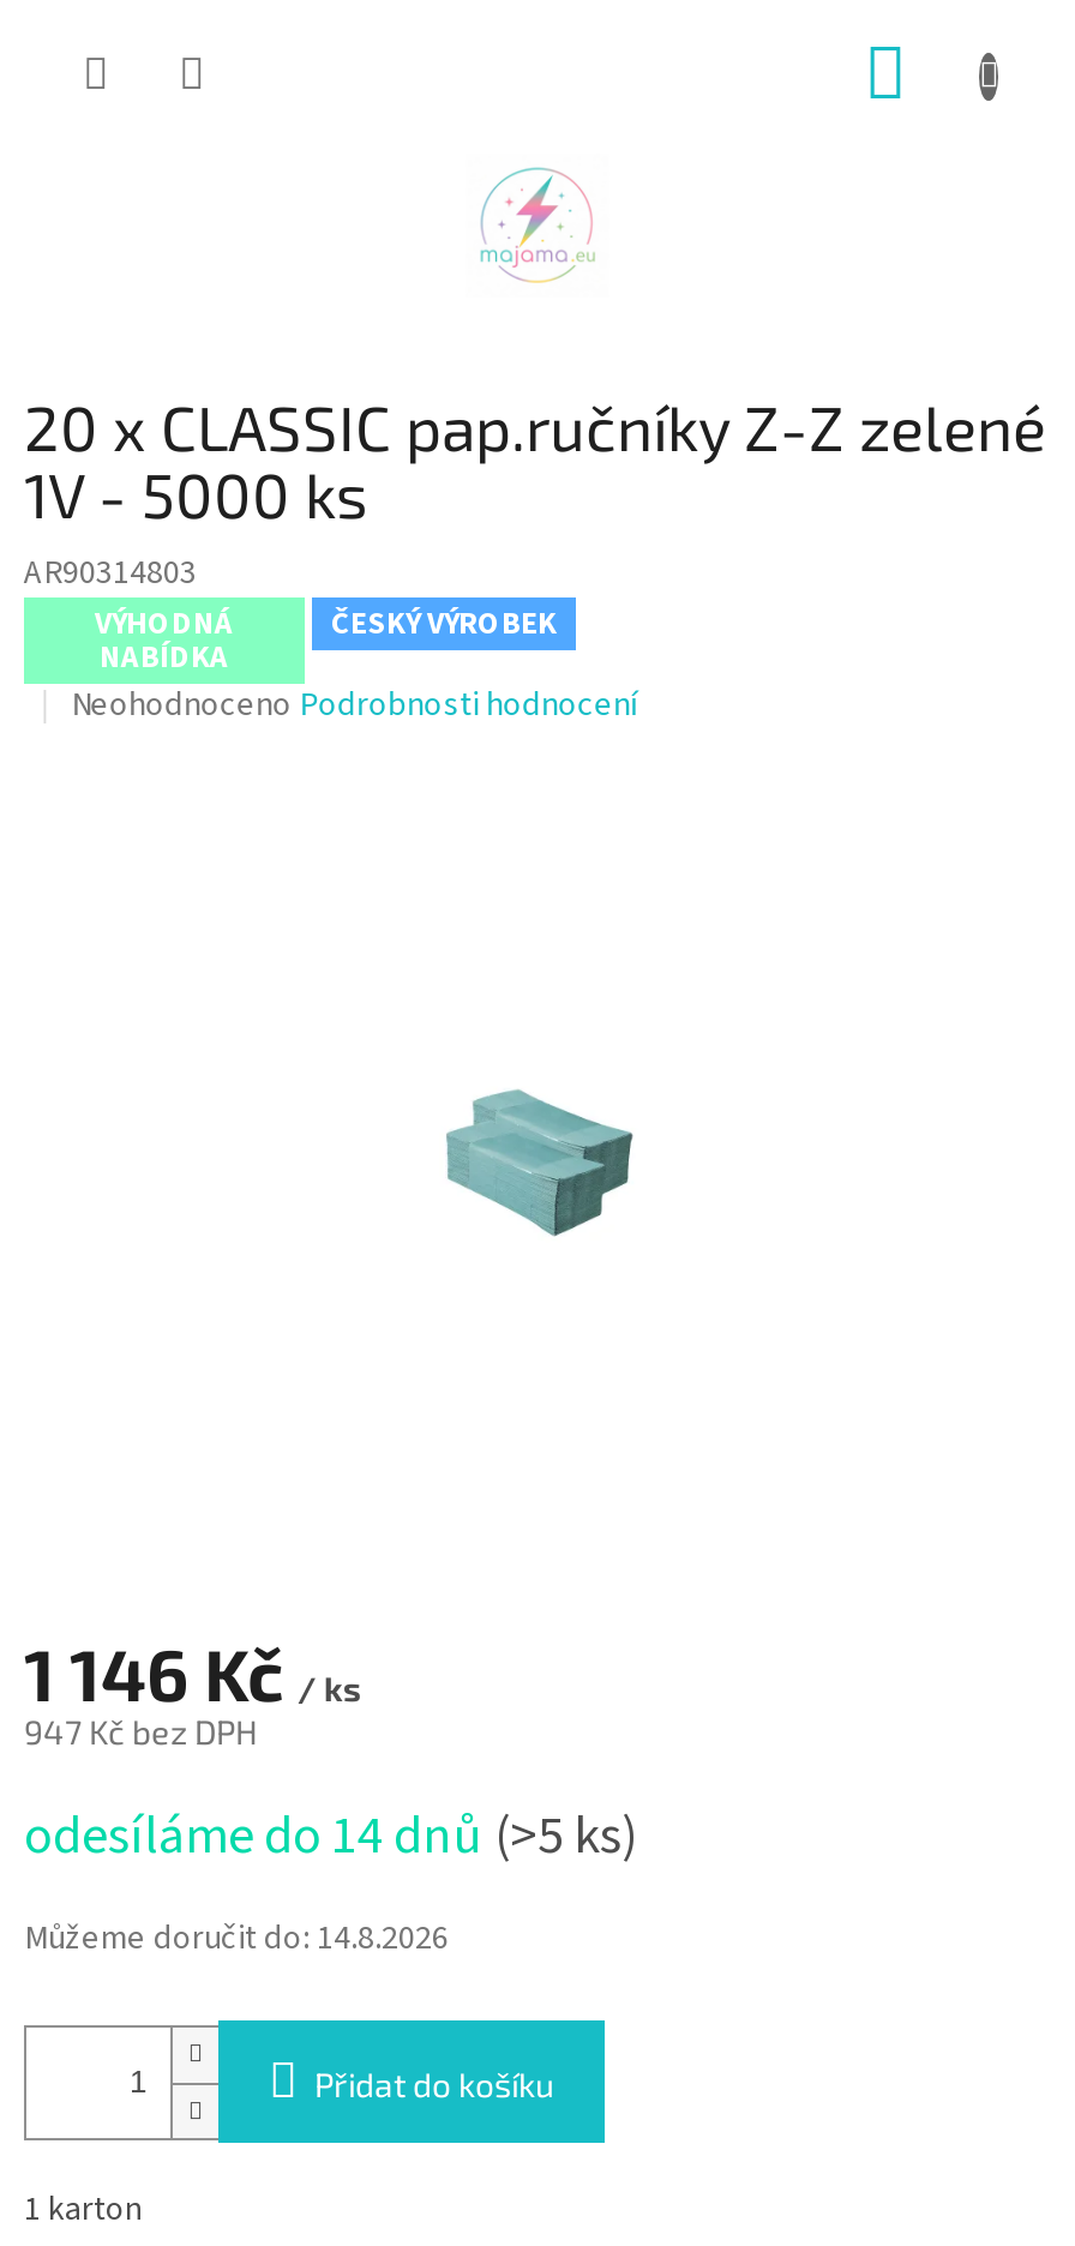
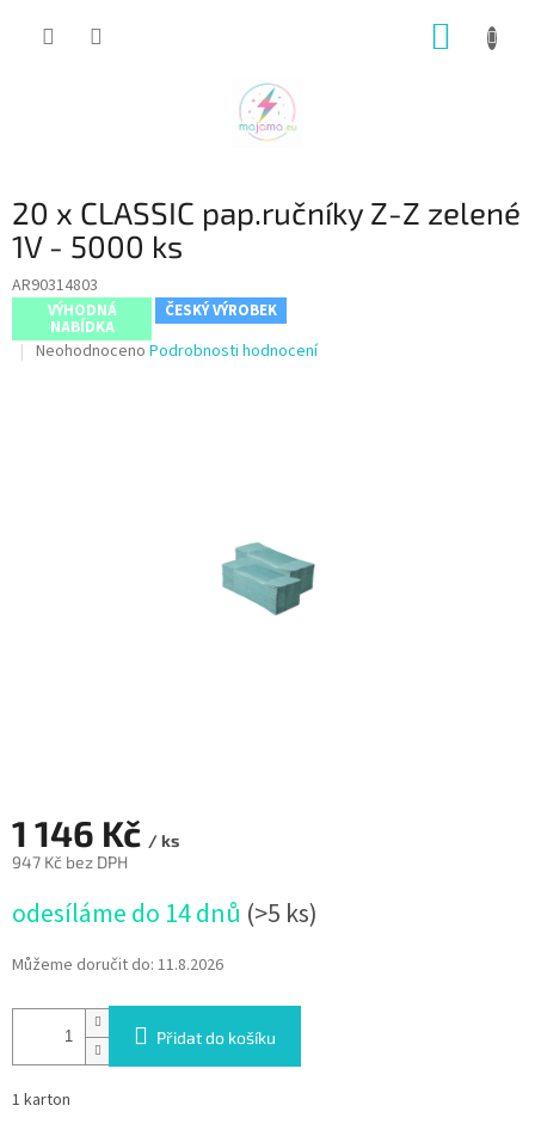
[24,1916,449,1964] Můžeme doručit do: 14.8.2026 -> [12,954,223,978] Můžeme doručit do: 11.8.2026

